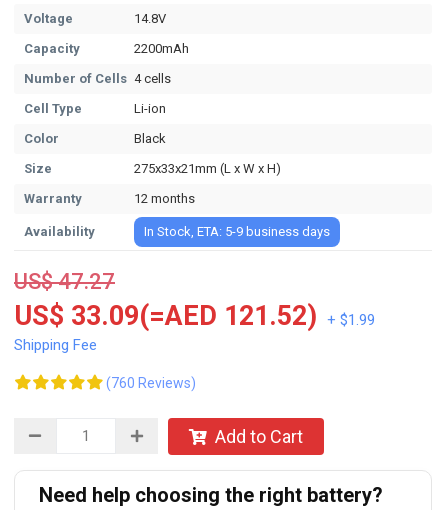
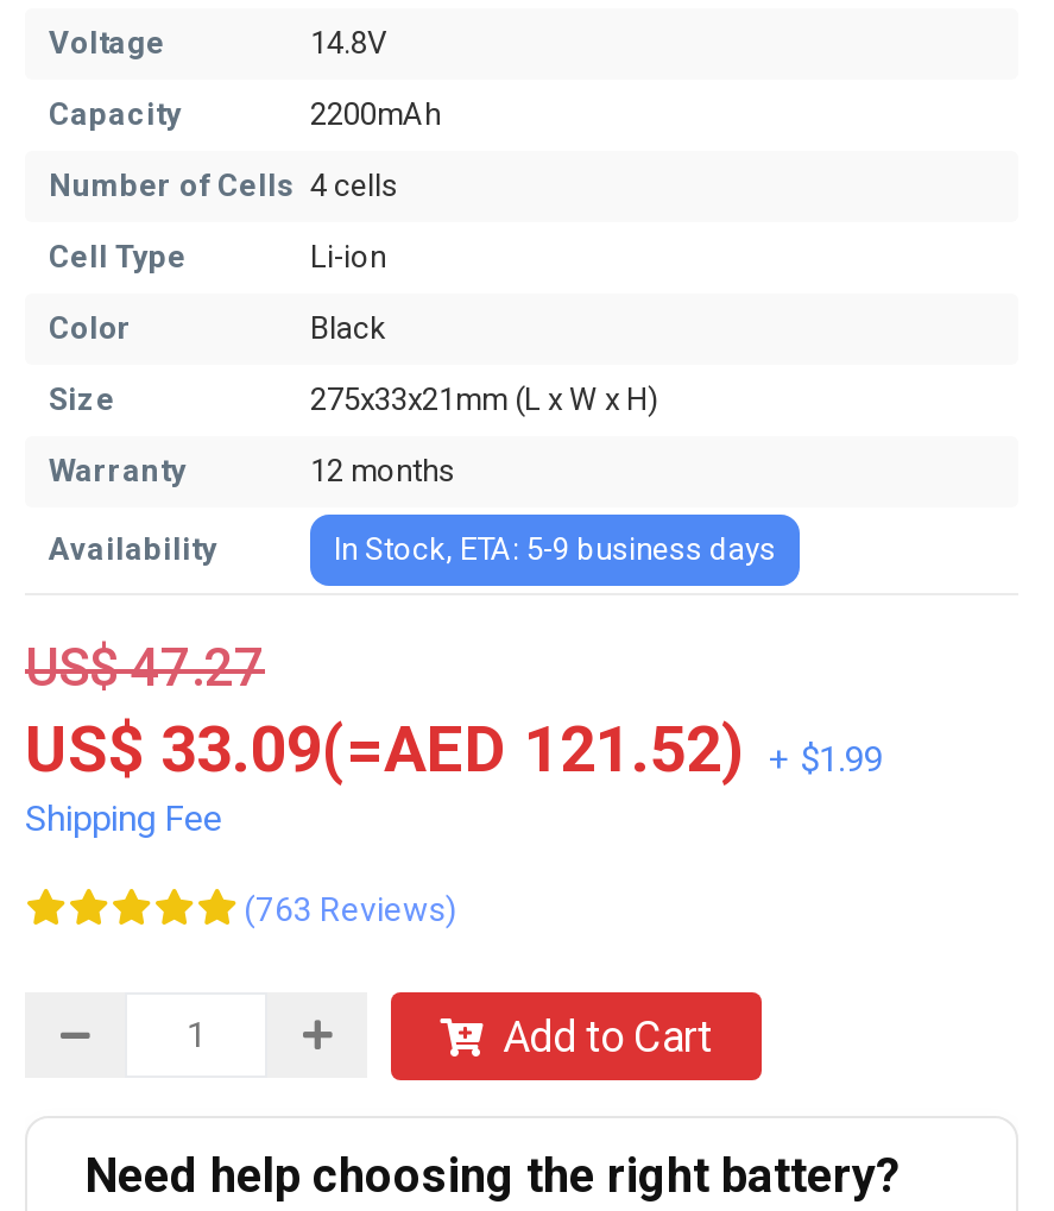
[106,375,196,391] (760 Reviews) -> [244,890,457,928] (763 Reviews)

